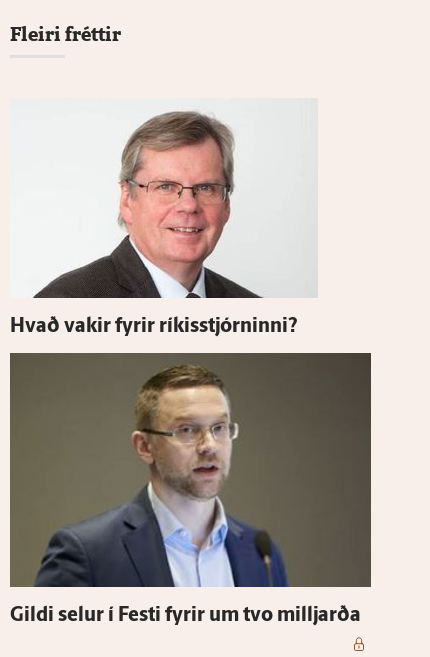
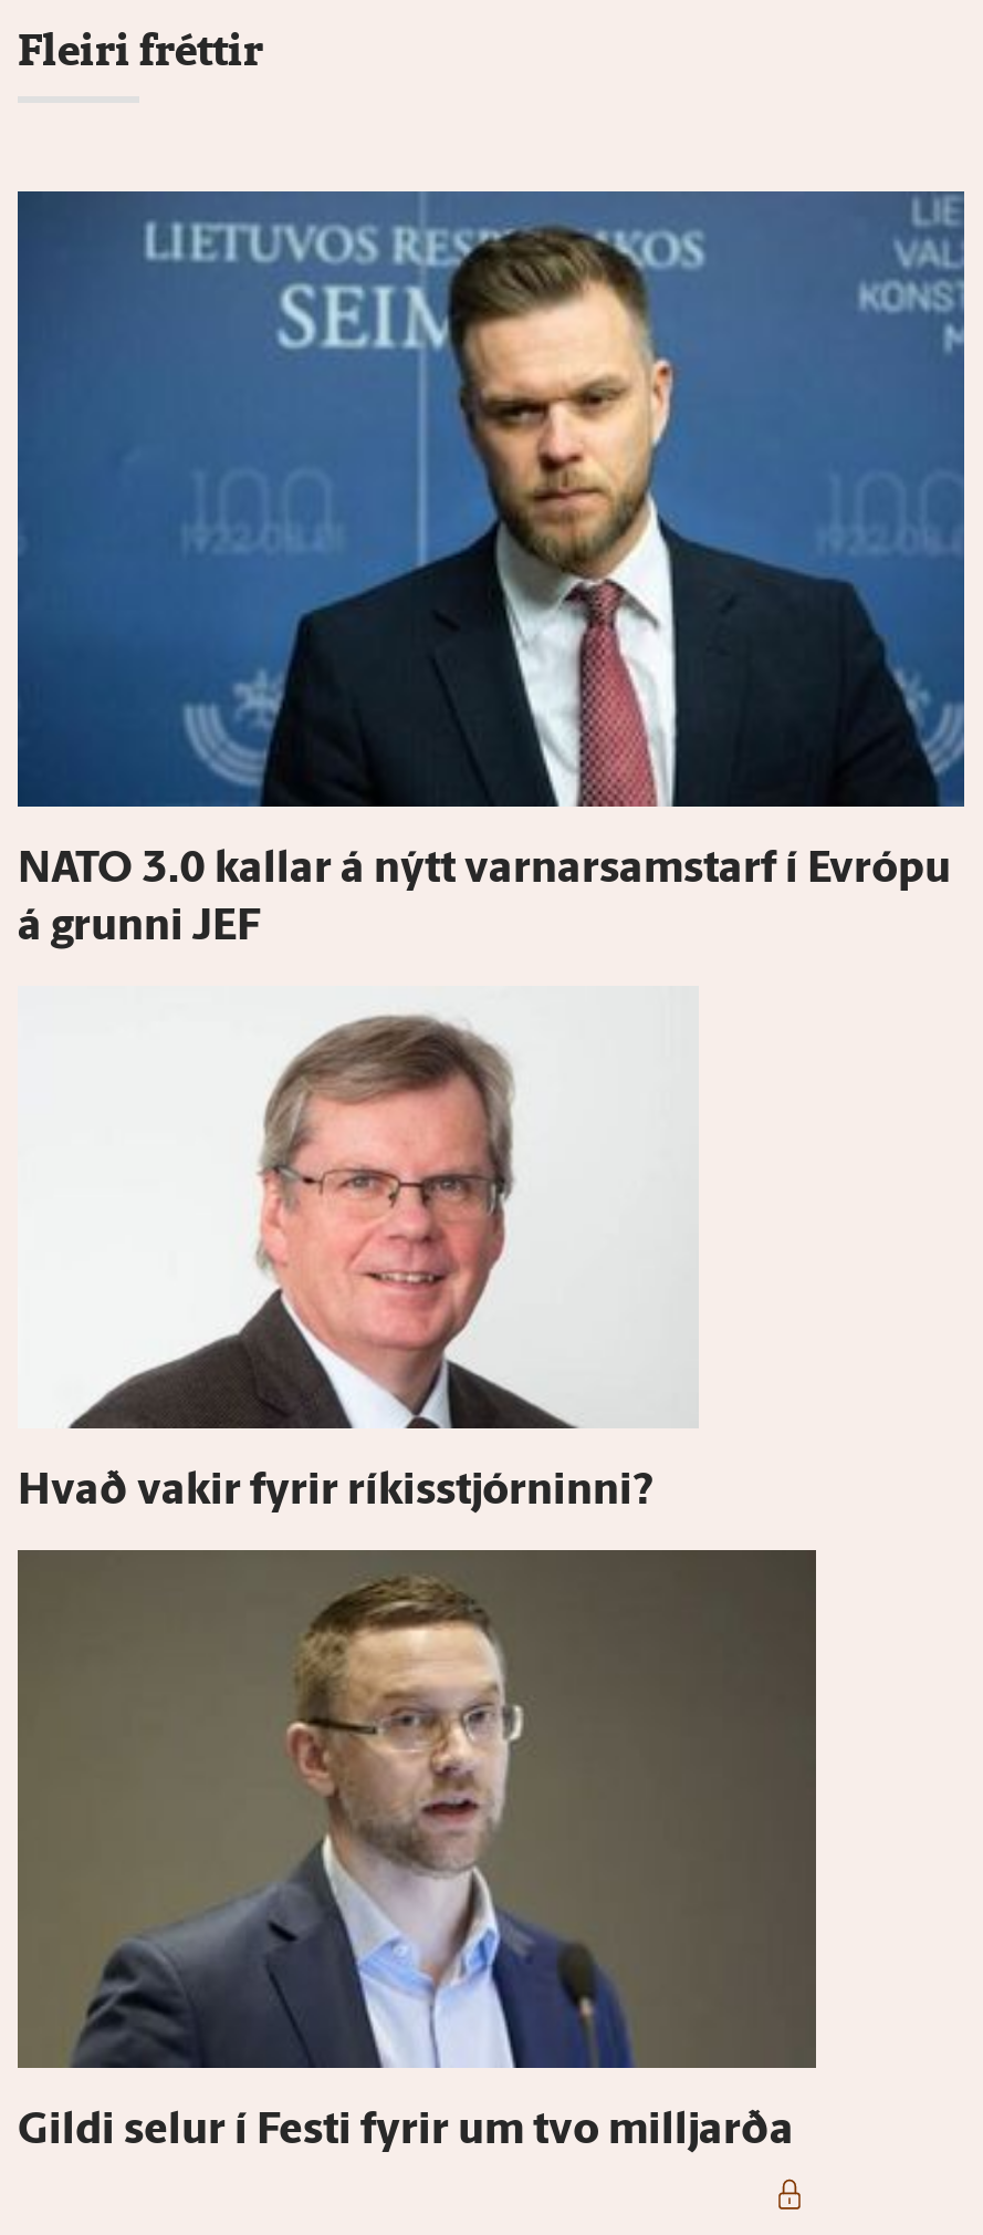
none -> [15,189,966,950] [image] | NATO 3.0 kallar á nýtt varnarsamstarf í Evrópu | á grunni JEF

